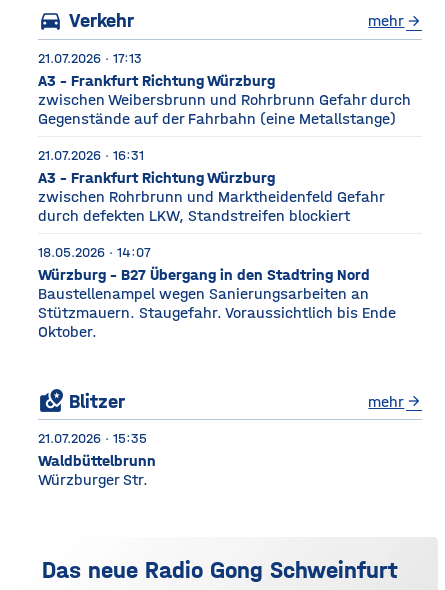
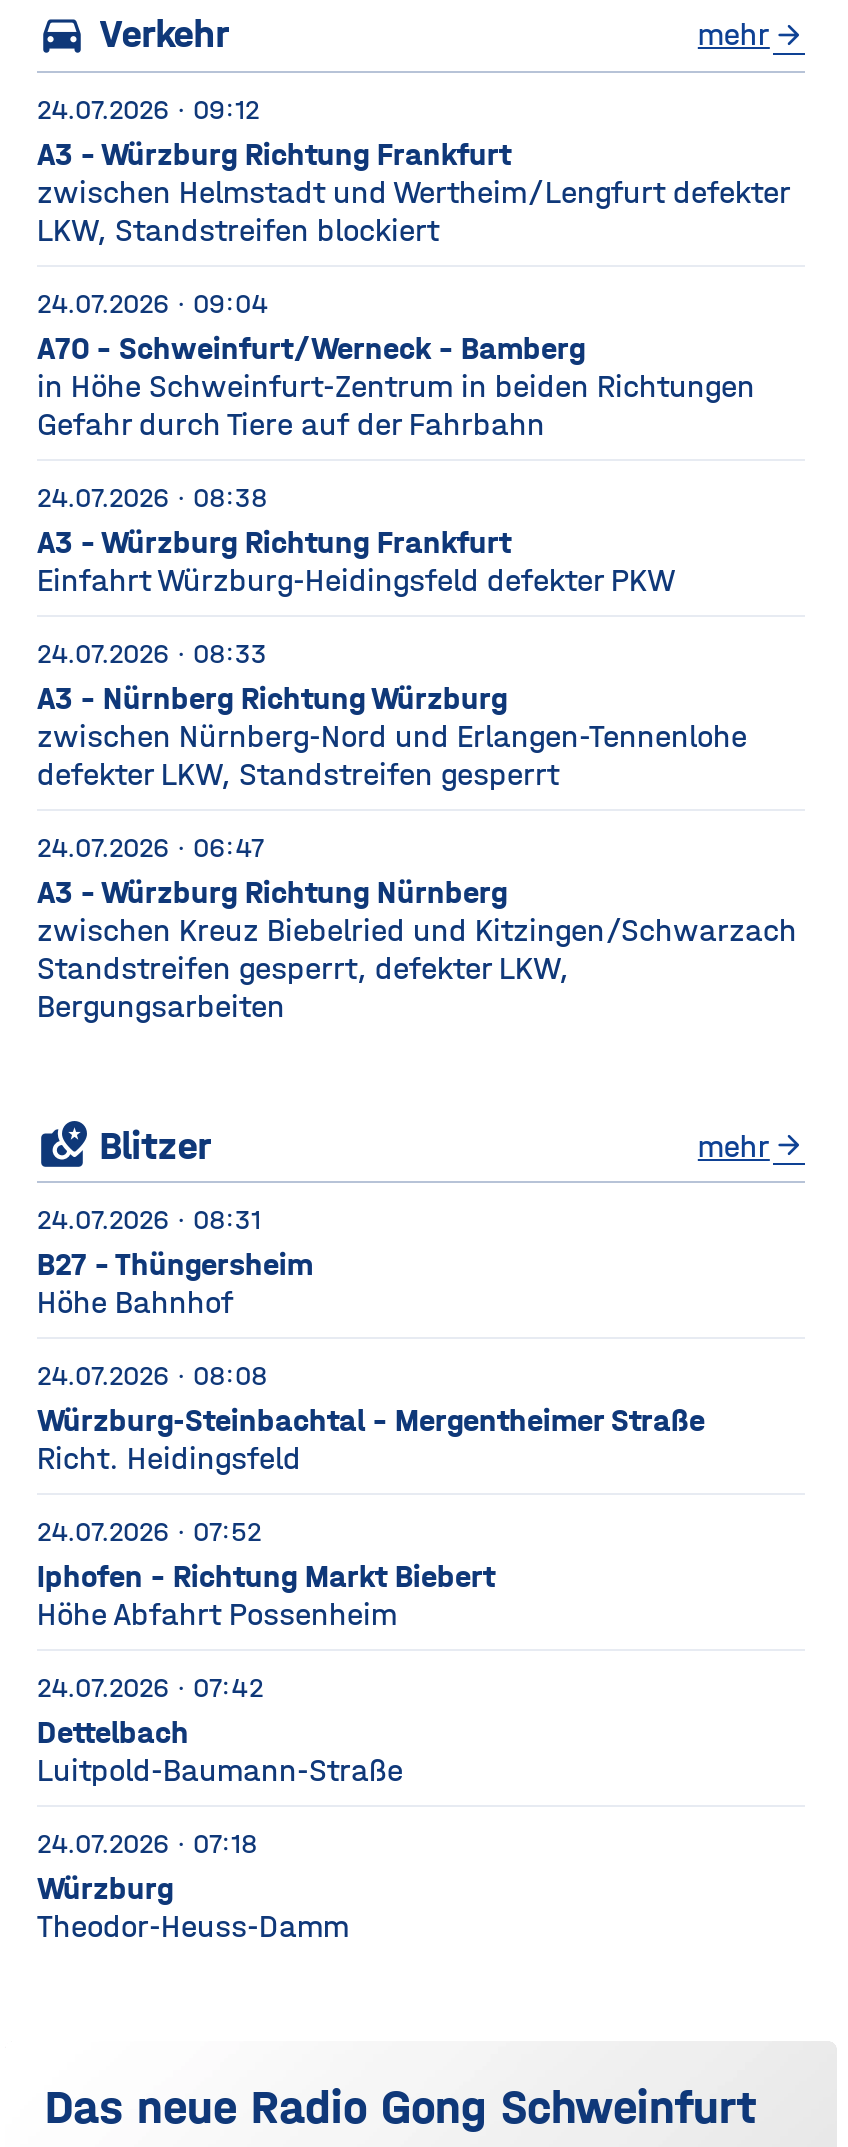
[38,50,411,341] 21.07.2026 · 17:13 | A3 - Frankfurt Richtung Würzburg | zwischen Weibersbrunn und Rohrbrunn Gefahr durch | Gegenstände auf der Fahrbahn (eine Metallstange) | 21.07.2026 · 16:31 | A3 - Frankfurt Richtung Würzburg | zwischen Rohrbrunn und Marktheidenfeld Gefahr | durch defekten LKW, Standstreifen blockiert | 18.05.2026 · 14:07 | Würzburg - B27 Übergang in den Stadtring Nord | Baustellenampel wegen Sanierungsarbeiten an | Stützmauern. Staugefahr. Voraussichtlich bis Ende | Oktober. -> [37,93,797,1025] 24.07.2026 · 09:12 | A3 - Würzburg Richtung Frankfurt | zwischen Helmstadt und Wertheim/Lengfurt defekter | LKW, Standstreifen blockiert | 24.07.2026 · 09:04 | A70 - Schweinfurt/Werneck - Bamberg | in Höhe Schweinfurt-Zentrum in beiden Richtungen | Gefahr durch Tiere auf der Fahrbahn | 24.07.2026 · 08:38 | A3 - Würzburg Richtung Frankfurt | Einfahrt Würzburg-Heidingsfeld defekter PKW | 24.07.2026 · 08:33 | A3 - Nürnberg Richtung Würzburg | zwischen Nürnberg-Nord und Erlangen-Tennenlohe | defekter LKW, Standstreifen gesperrt | 24.07.2026 · 06:47 | A3 - Würzburg Richtung Nürnberg | zwischen Kreuz Biebelried und Kitzingen/Schwarzach | Standstreifen gesperrt, defekter LKW, | Bergungsarbeiten
[38,430,156,489] 21.07.2026 · 15:35 | Waldbüttelbrunn | Würzburger Str. -> [37,1204,705,1946] 24.07.2026 · 08:31 | B27 - Thüngersheim | Höhe Bahnhof | 24.07.2026 · 08:08 | Würzburg-Steinbachtal - Mergentheimer Straße | Richt. Heidingsfeld | 24.07.2026 · 07:52 | Iphofen - Richtung Markt Biebert | Höhe Abfahrt Possenheim | 24.07.2026 · 07:42 | Dettelbach | Luitpold-Baumann-Straße | 24.07.2026 · 07:18 | Würzburg | Theodor-Heuss-Damm

